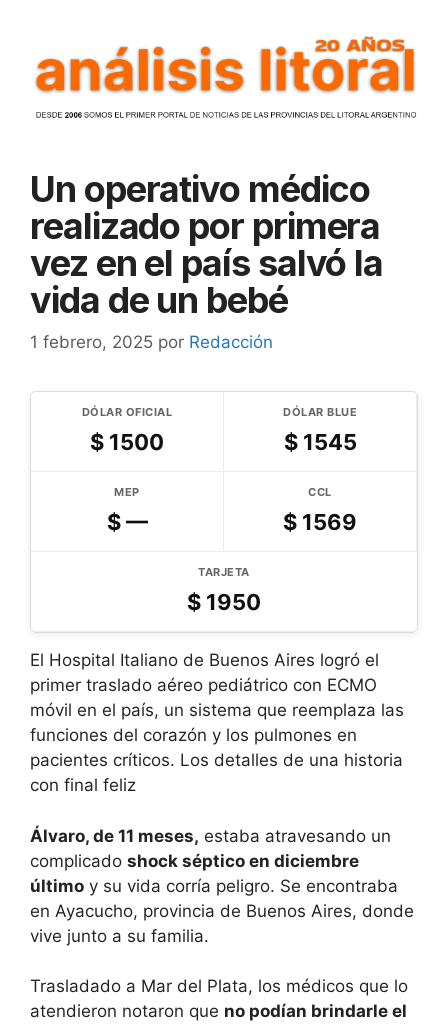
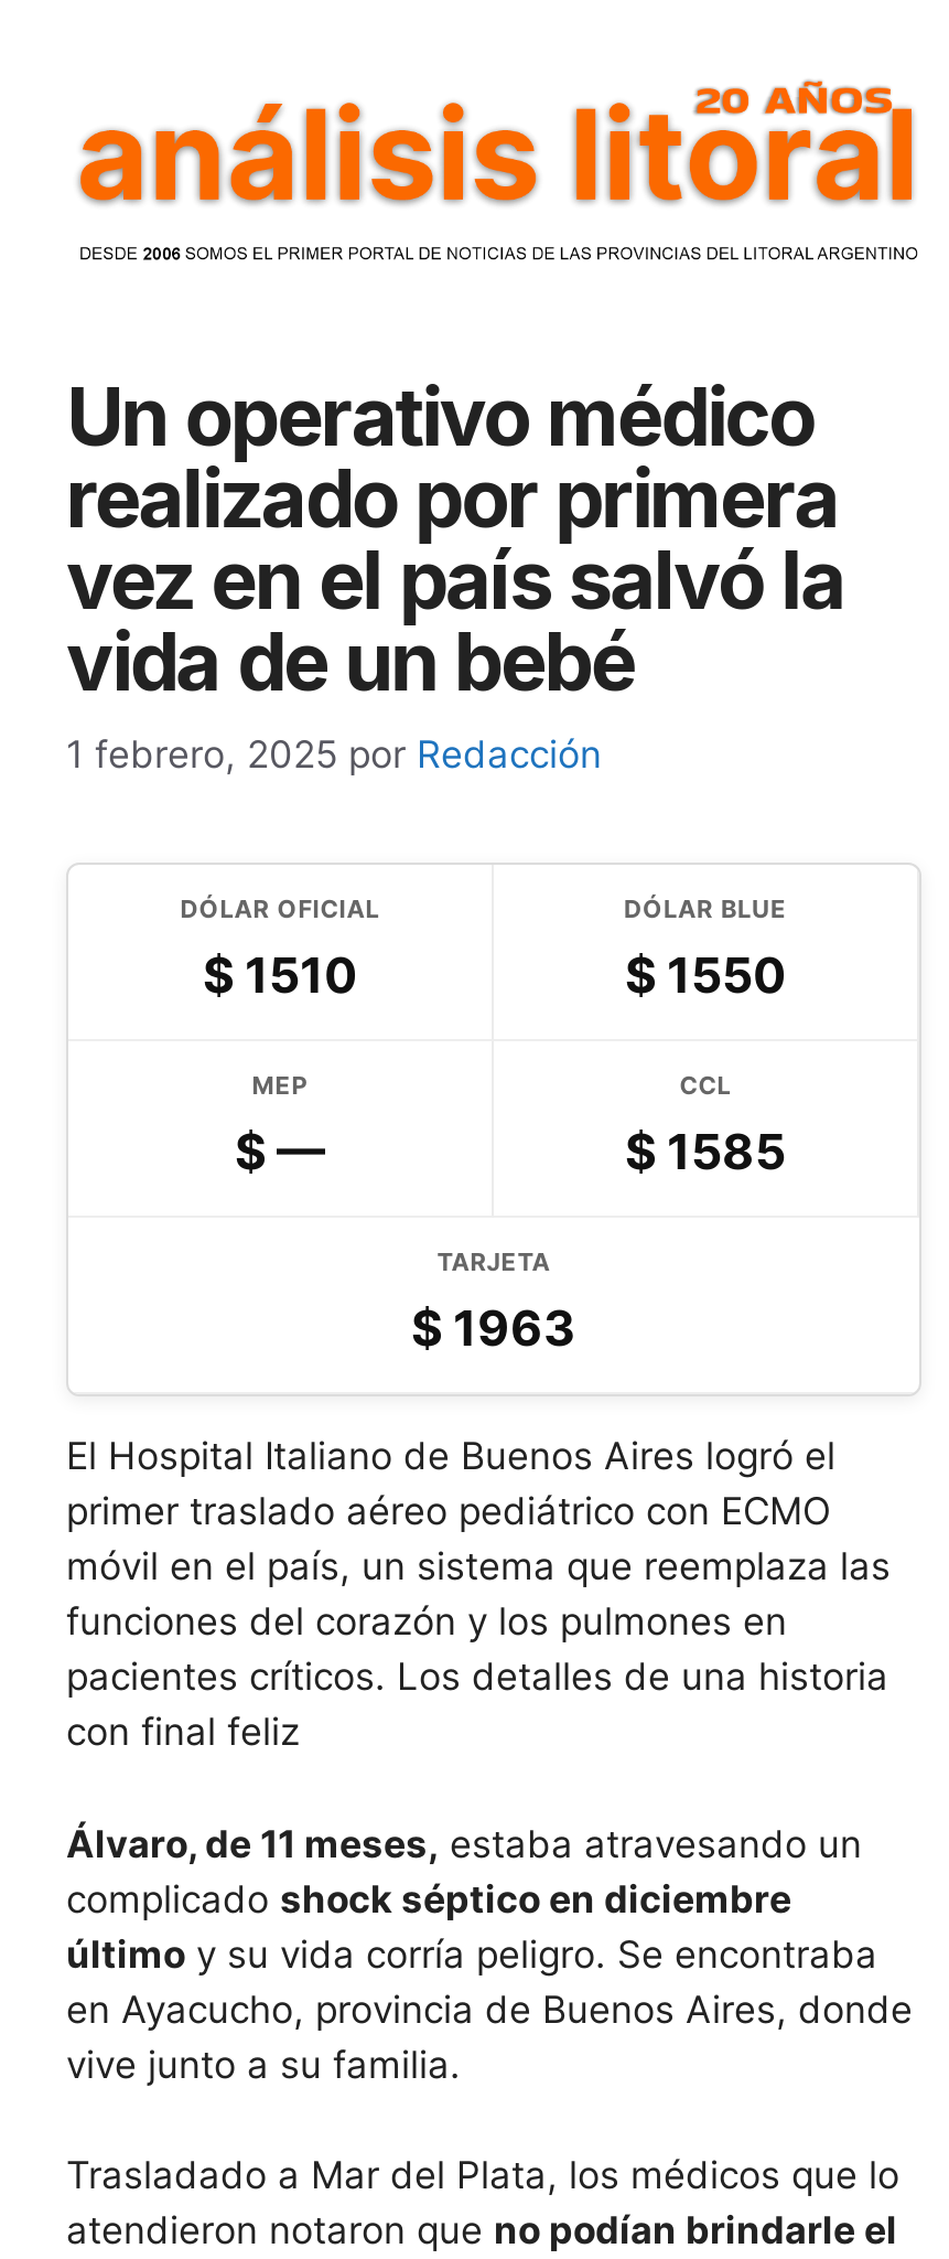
[90,429,164,455] $1500 -> [203,947,357,1004] $1510
[283,429,356,455] $1545 -> [625,947,786,1004] $1550
[283,509,357,535] $1569 -> [625,1123,786,1181] $1585
[187,589,261,615] $1950 -> [411,1300,576,1357] $1963

